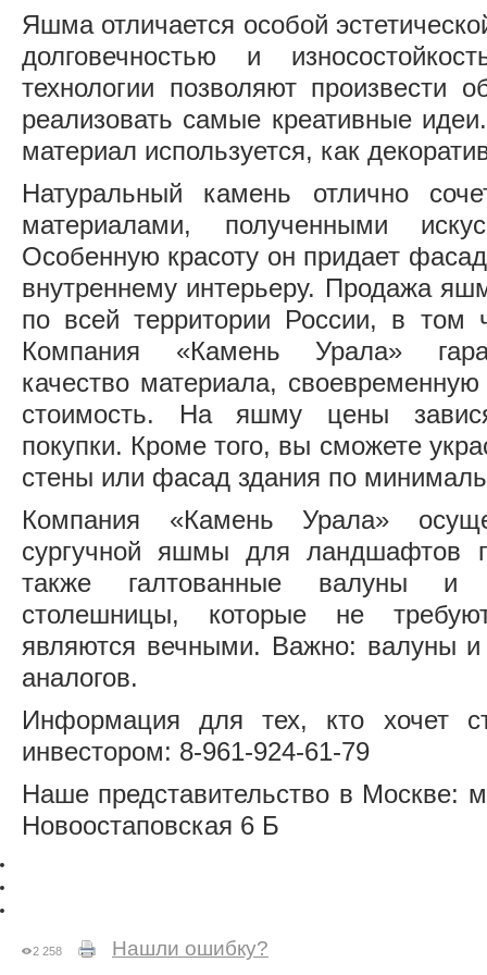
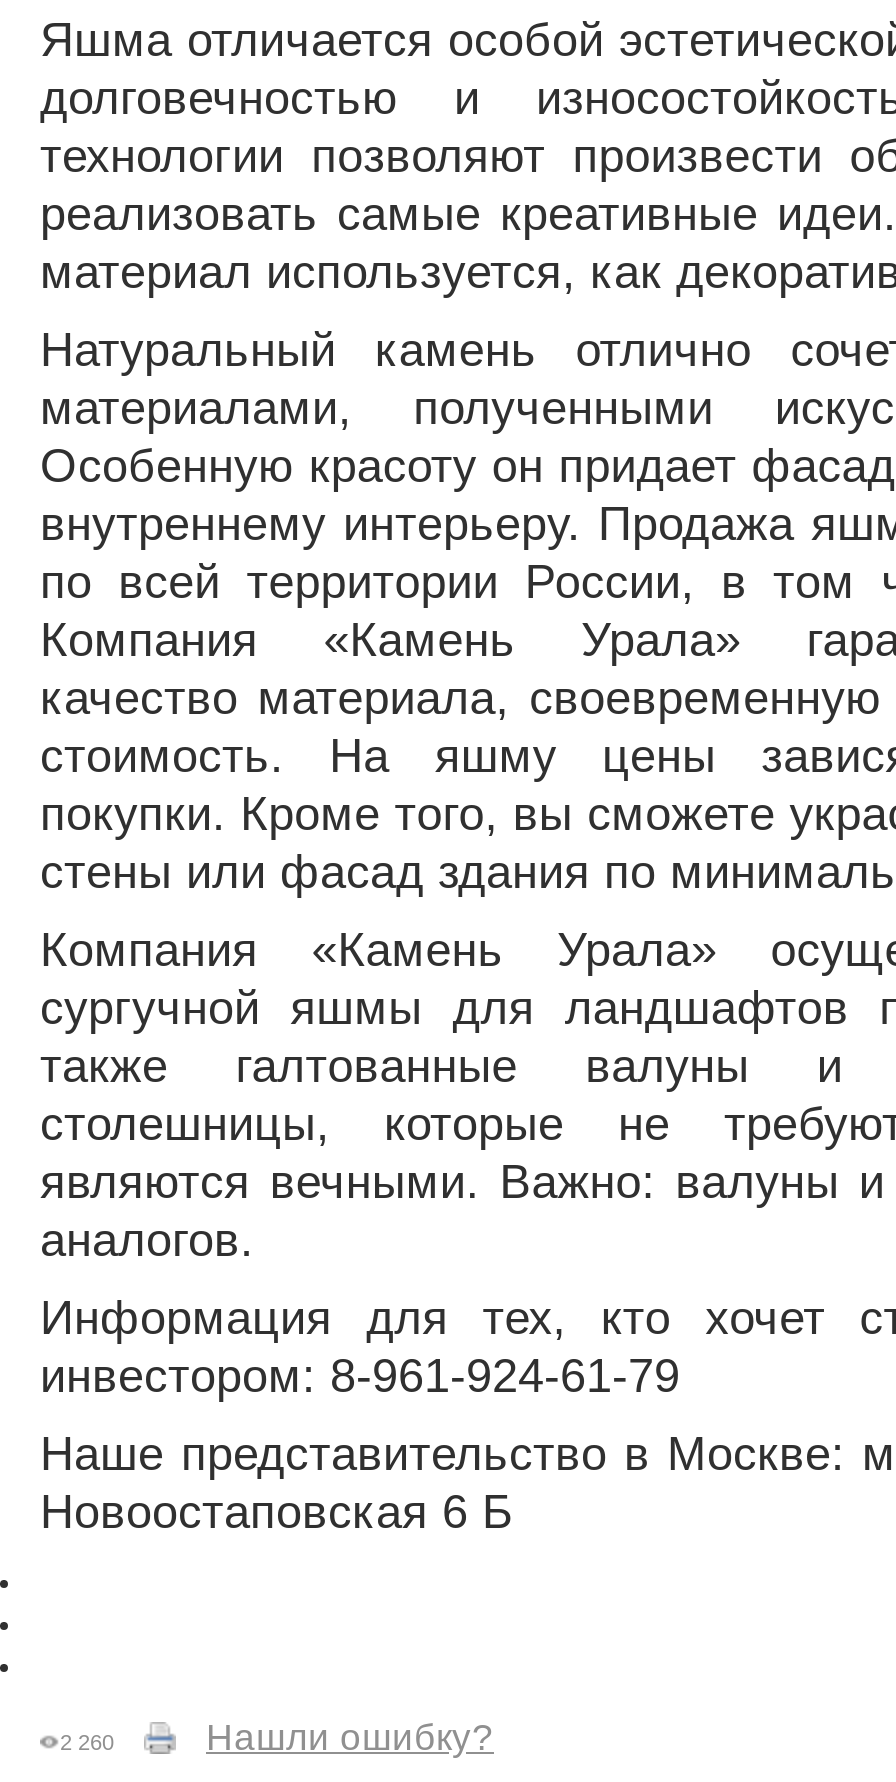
[33,945,62,958] 2 258 -> [60,1730,114,1754] 2 260

